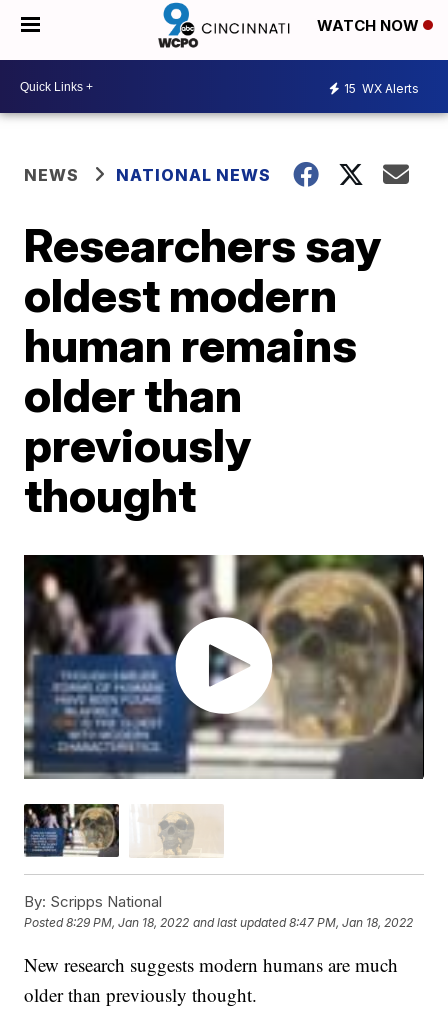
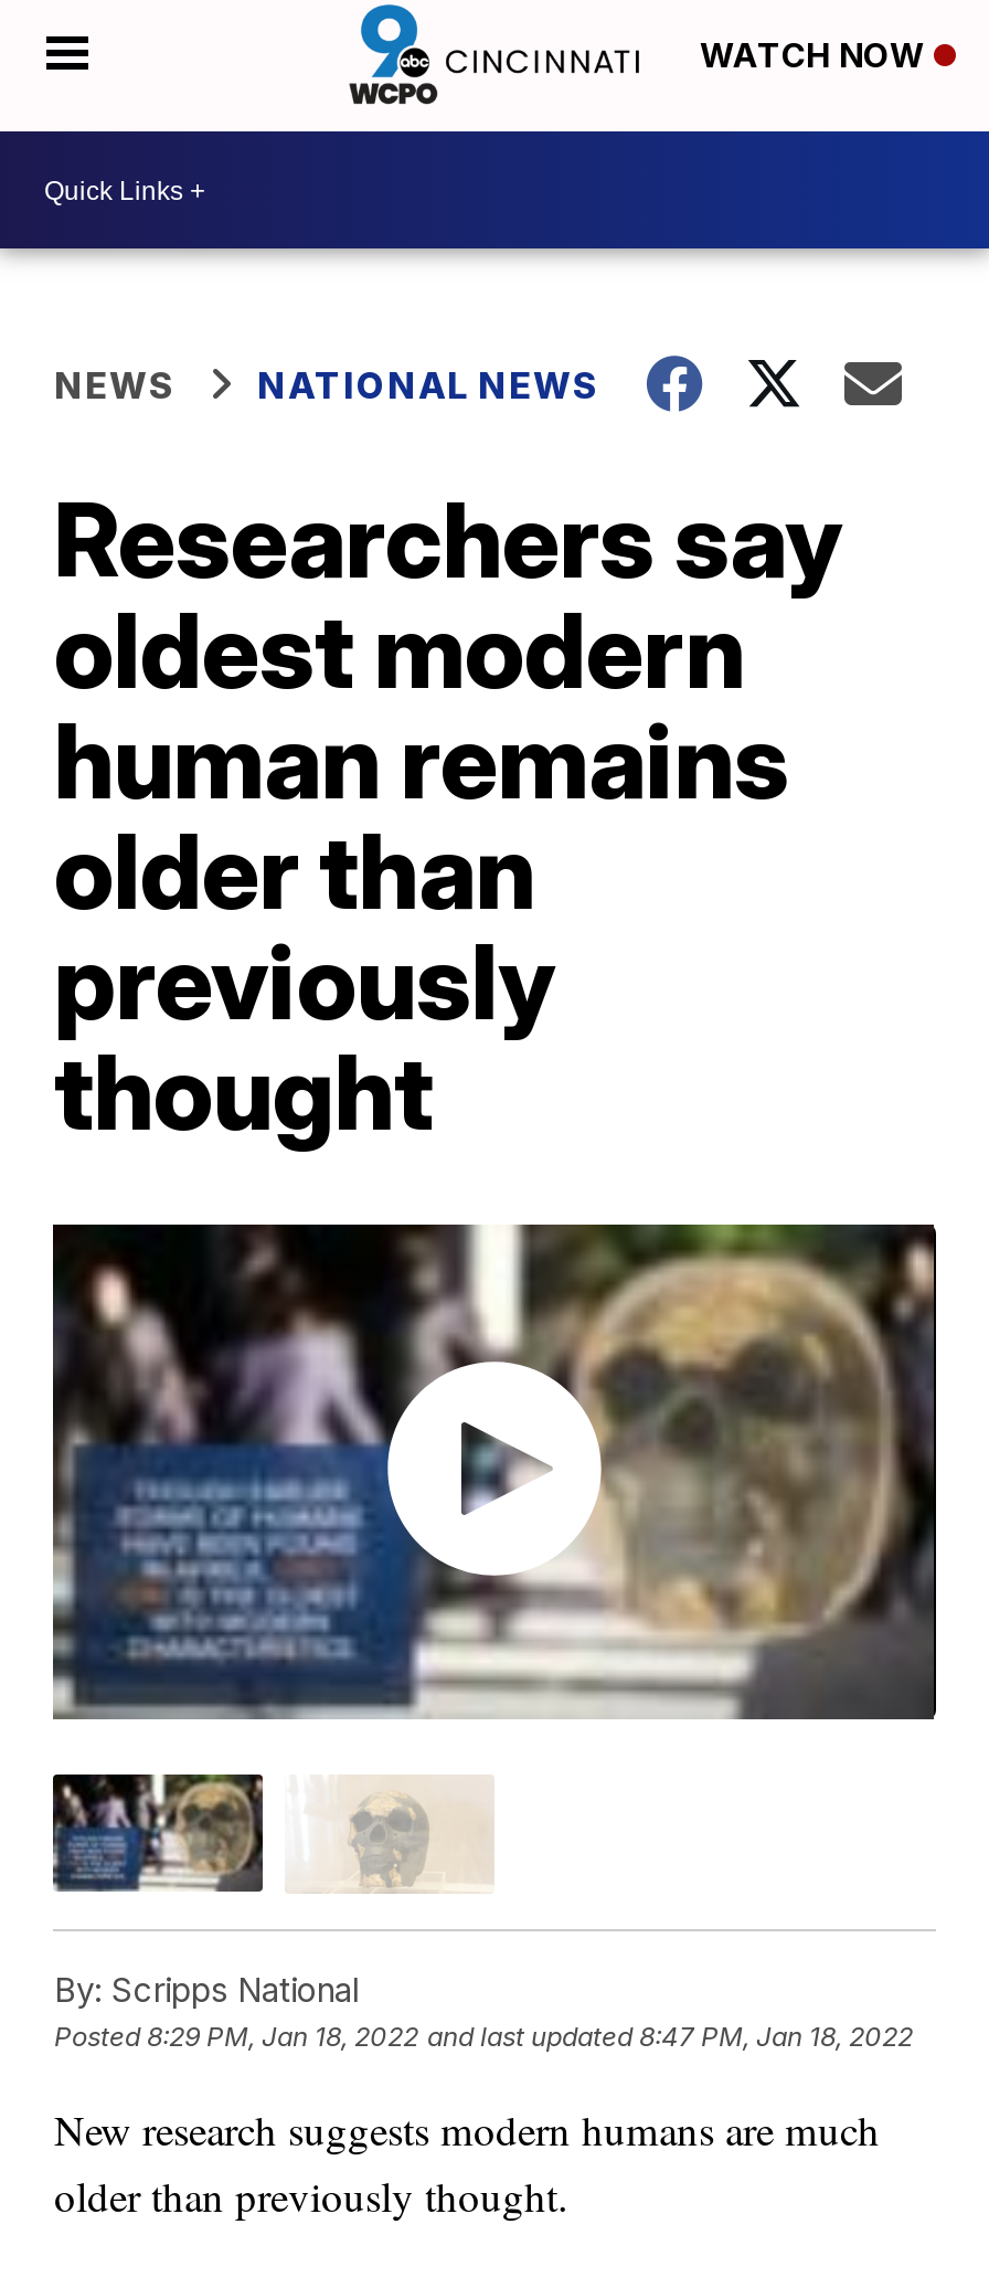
[344,80,419,95] 15 WX Alerts -> none

